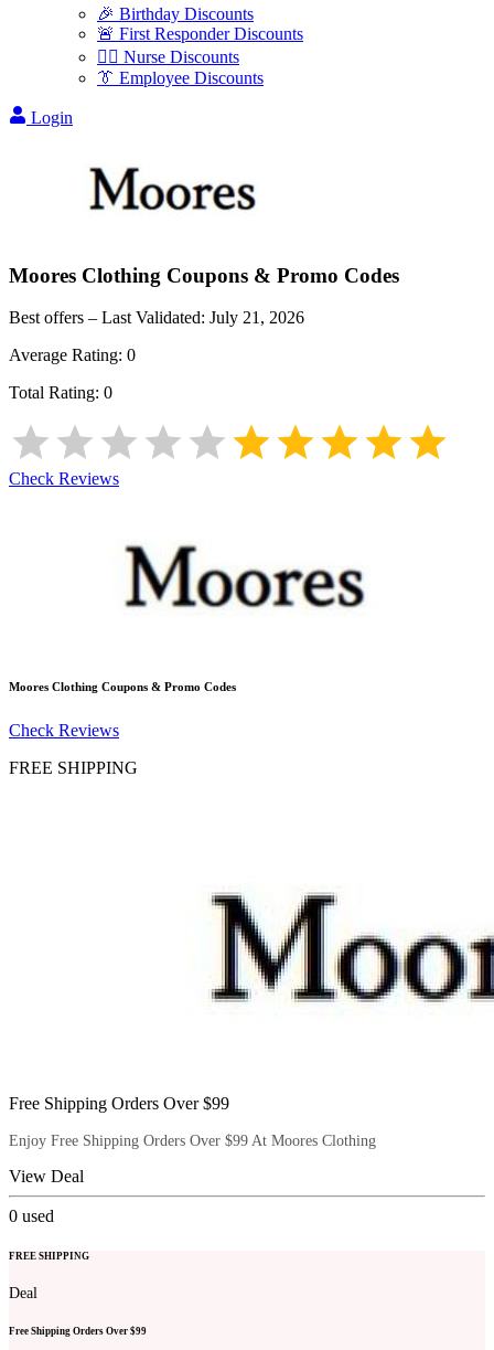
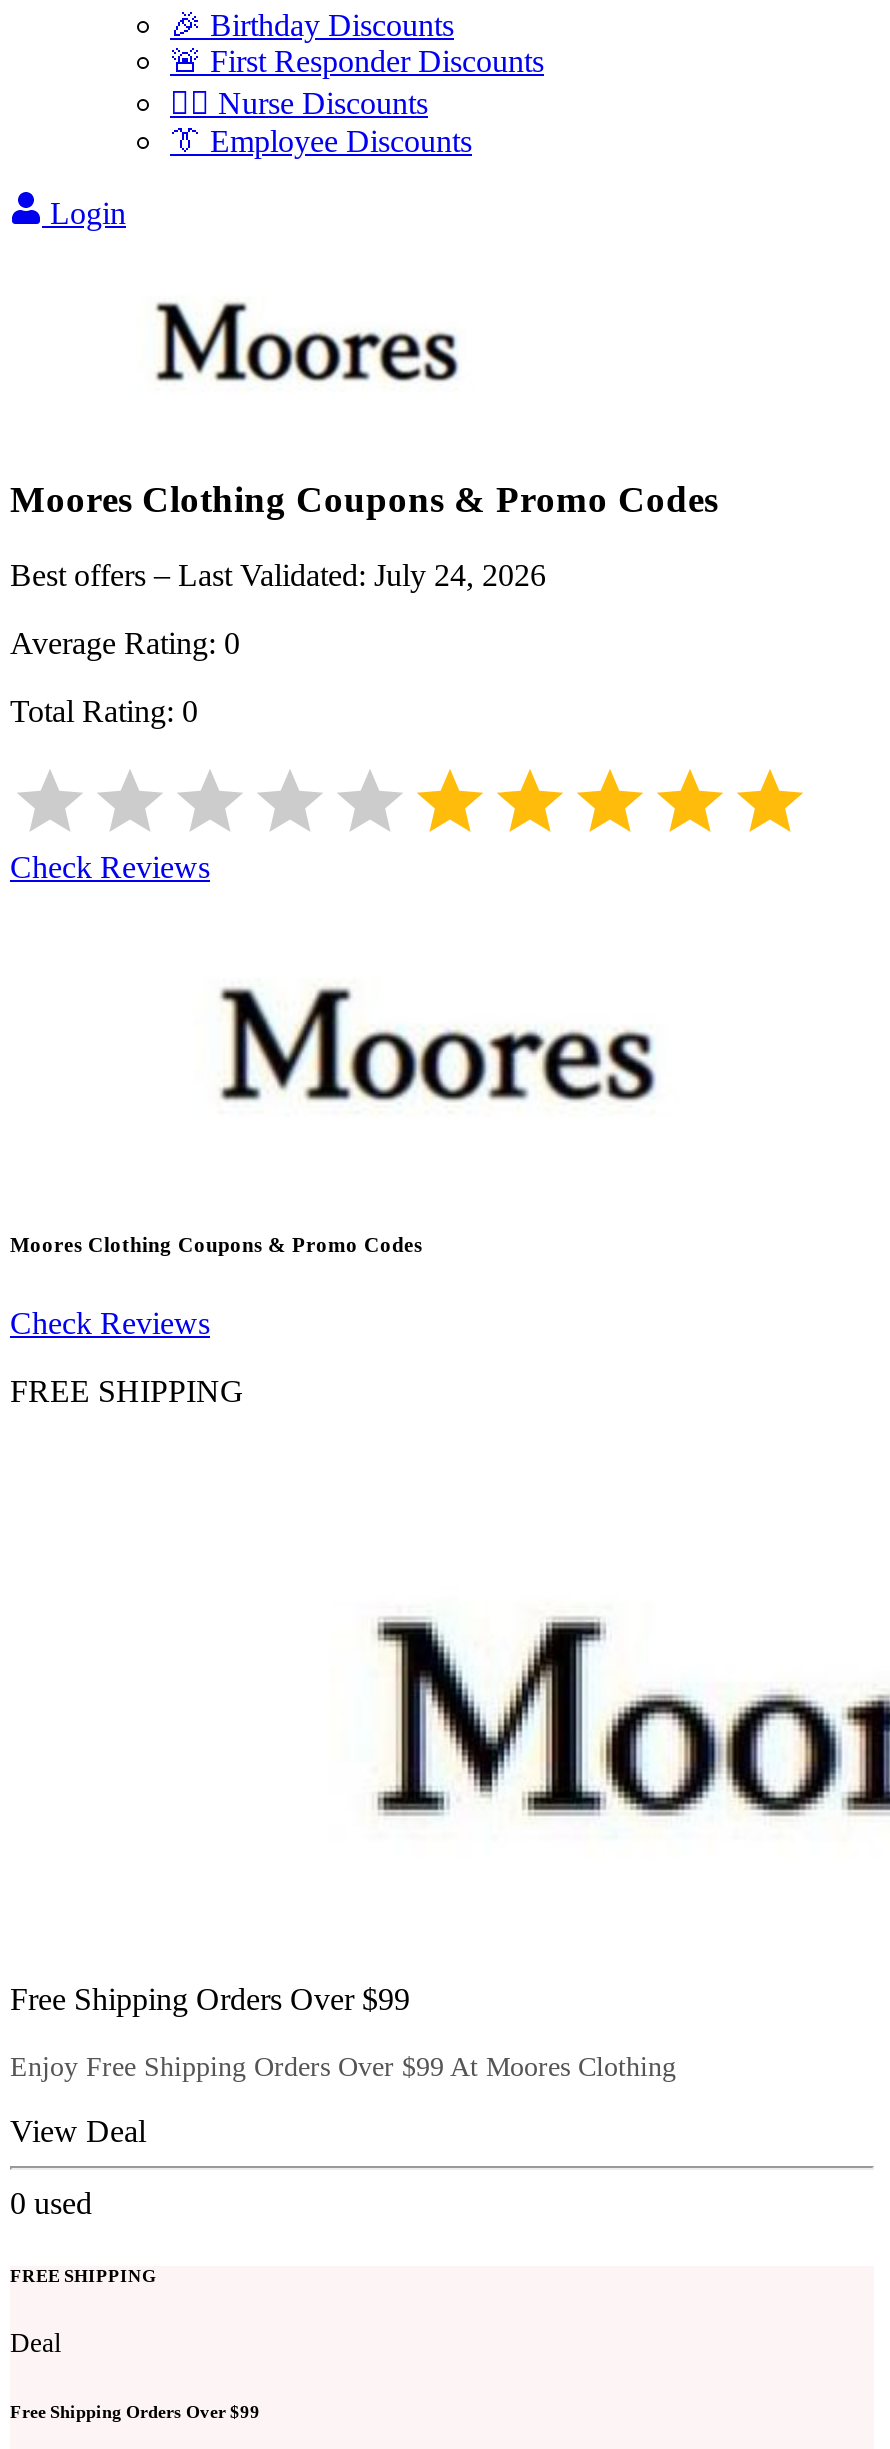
[9,308,304,327] Best offers – Last Validated: July 21, 2026 -> [10,559,546,593] Best offers – Last Validated: July 24, 2026

